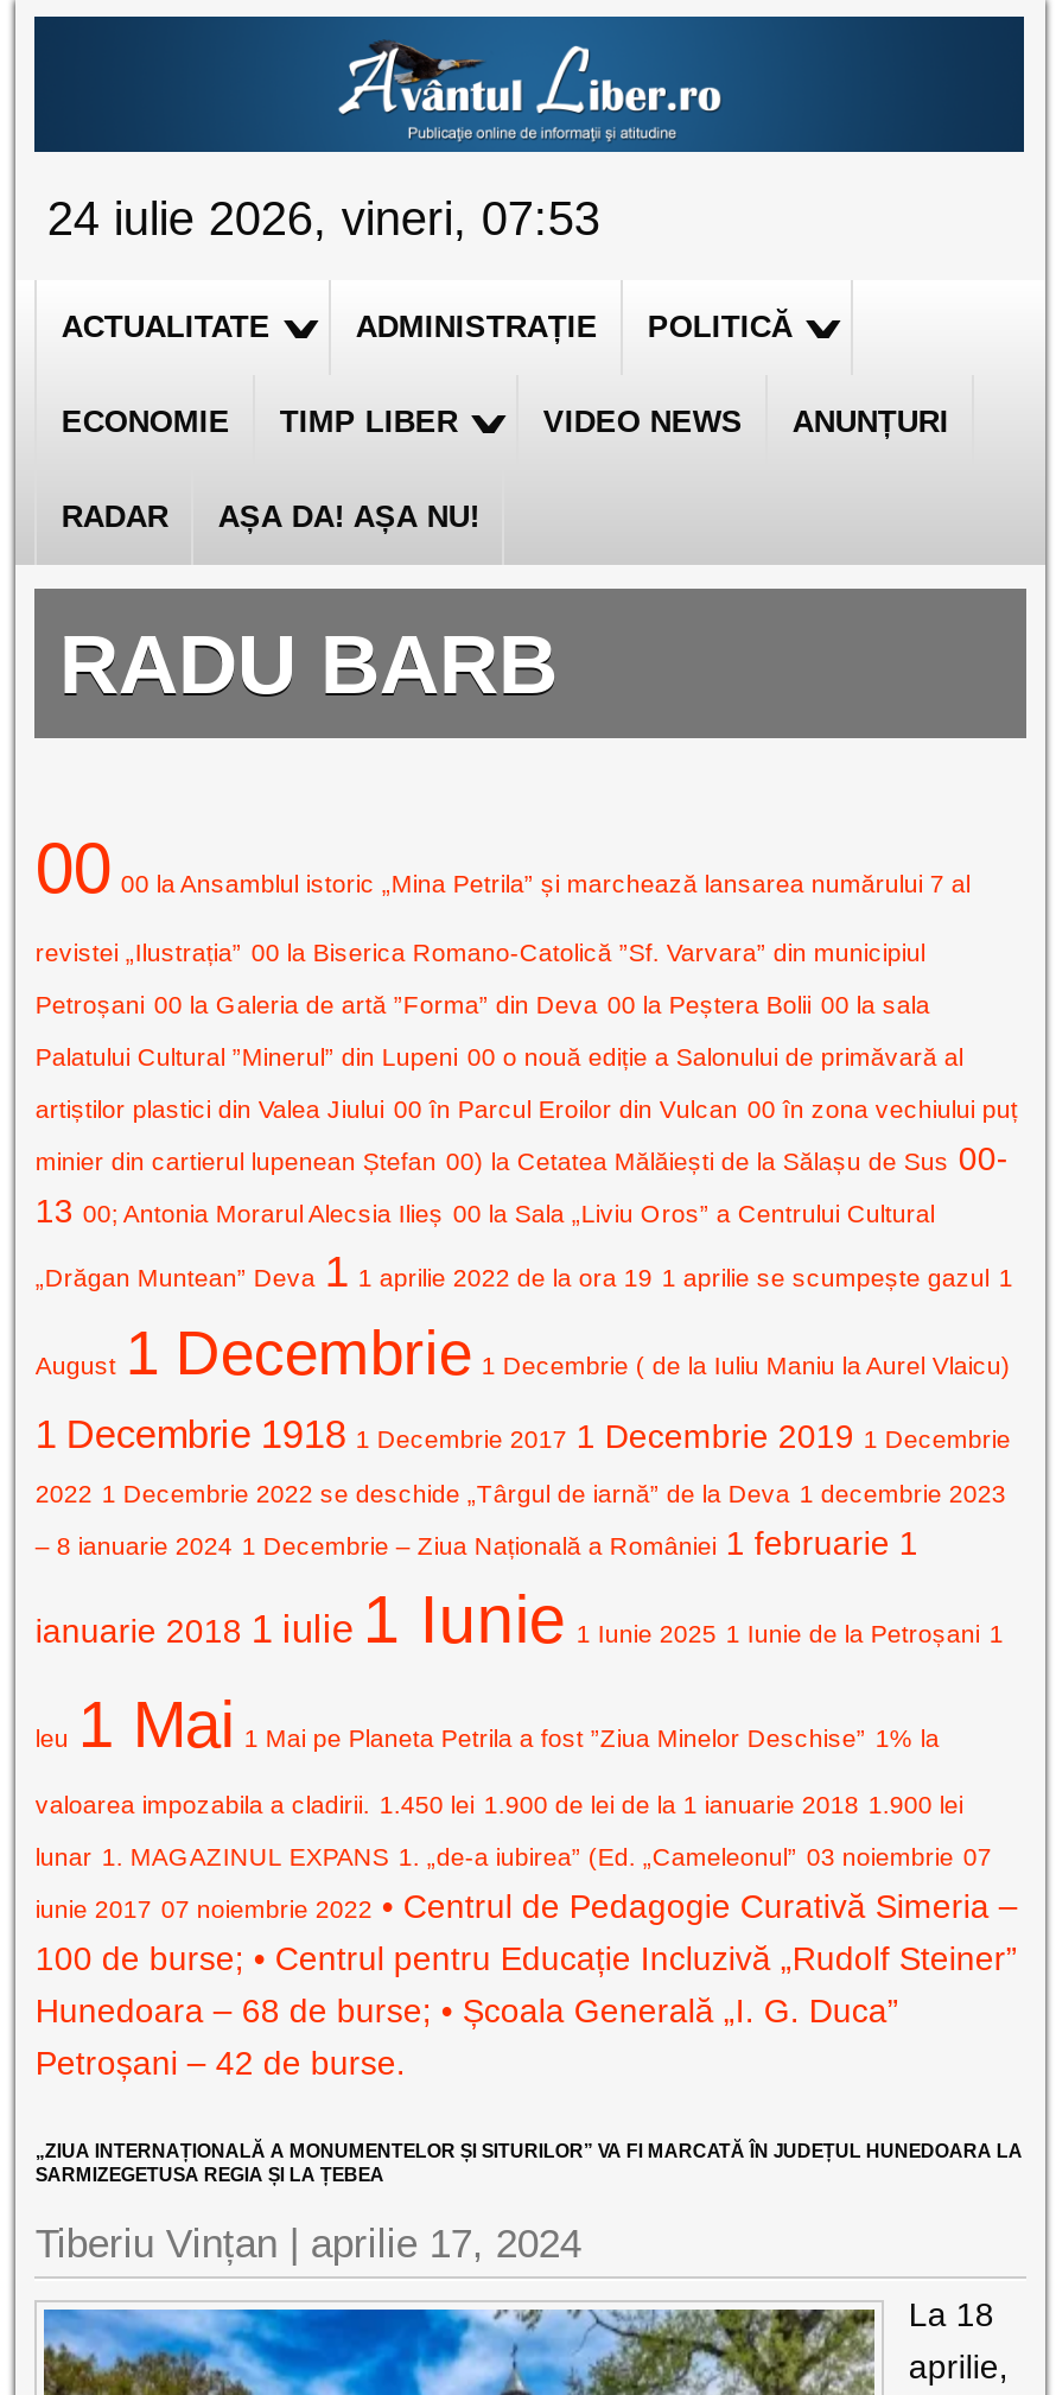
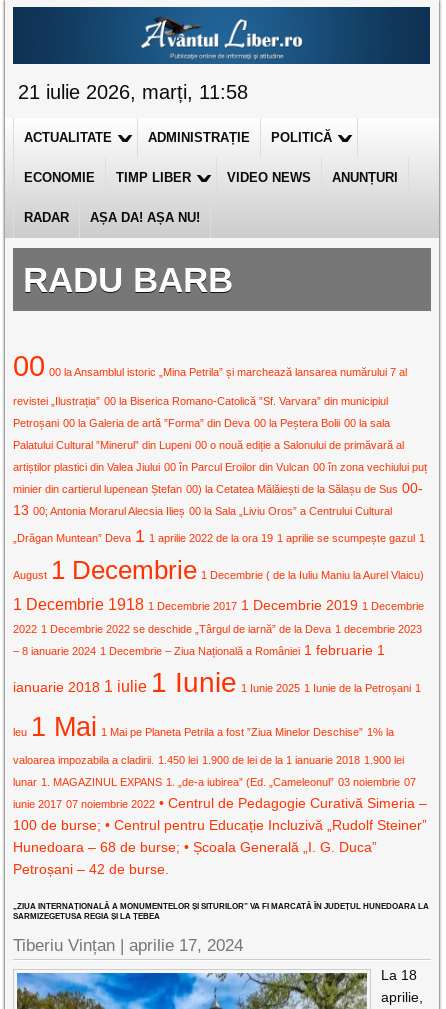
[47,192,600,244] 24 iulie 2026, vineri, 07:53 -> [18,81,248,103] 21 iulie 2026, marți, 11:58

